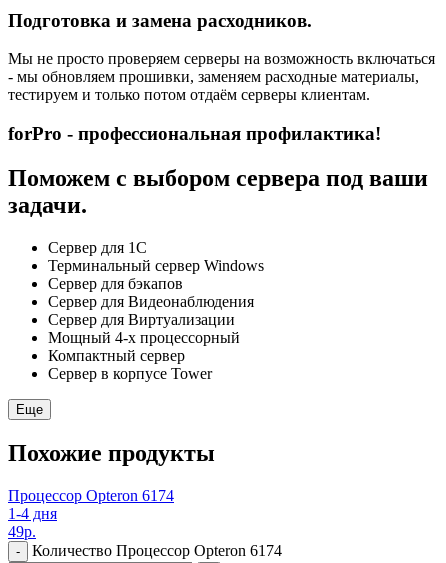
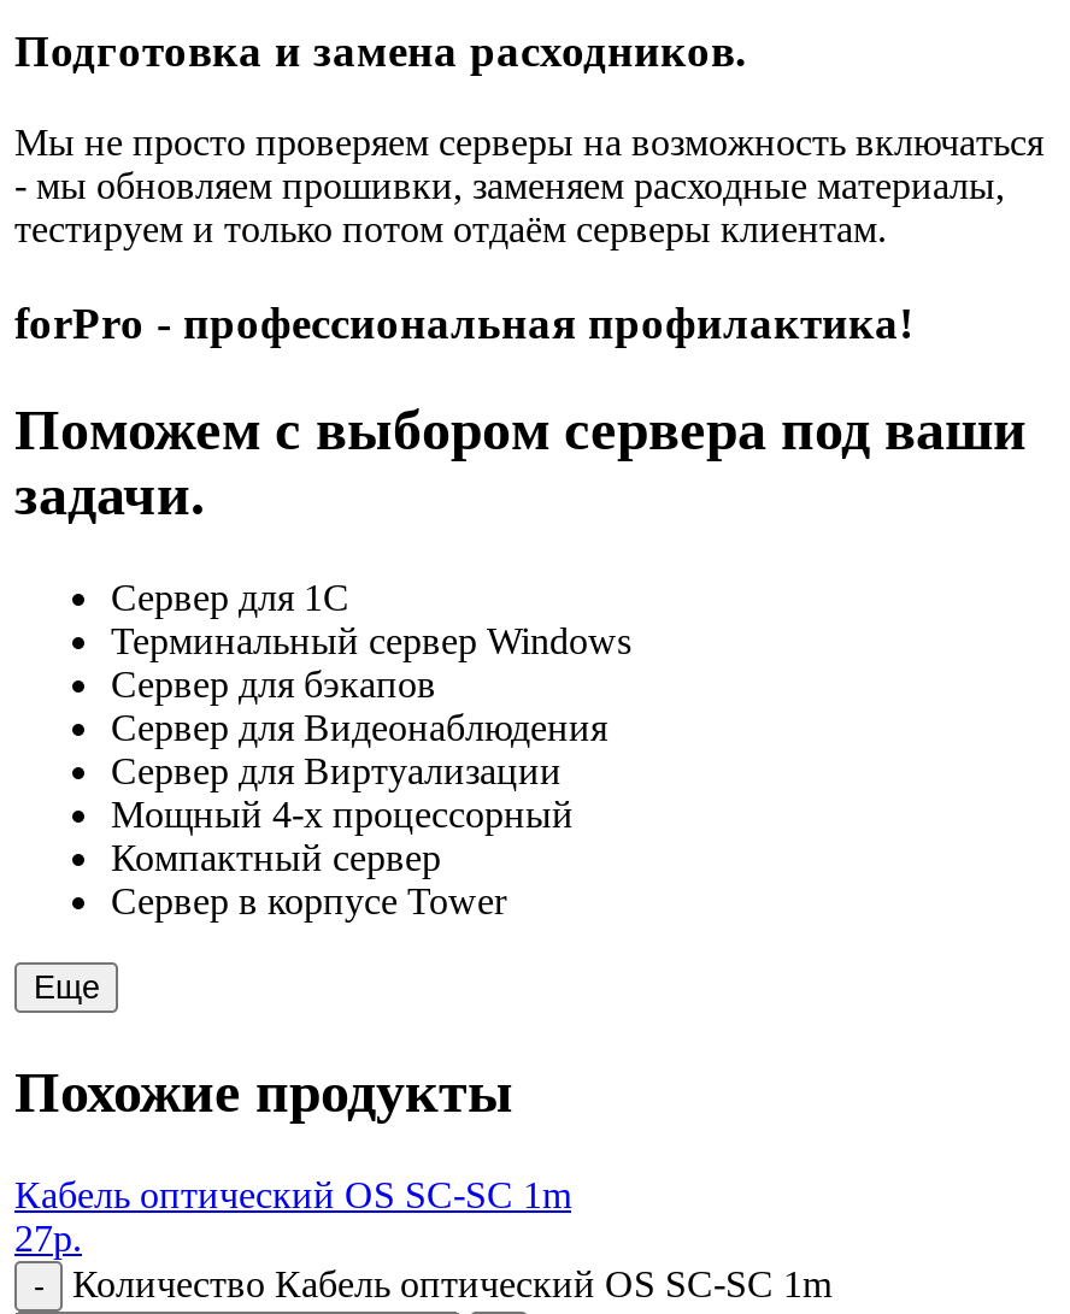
[8,487,174,540] Процессор Opteron 6174 | 1-4 дня | 49р. -> [14,1174,571,1258] Кабель оптический OS SC-SC 1m | 27р.
[32,542,282,559] Количество Процессор Opteron 6174 -> [72,1263,831,1304] Количество Кабель оптический OS SC-SC 1m

